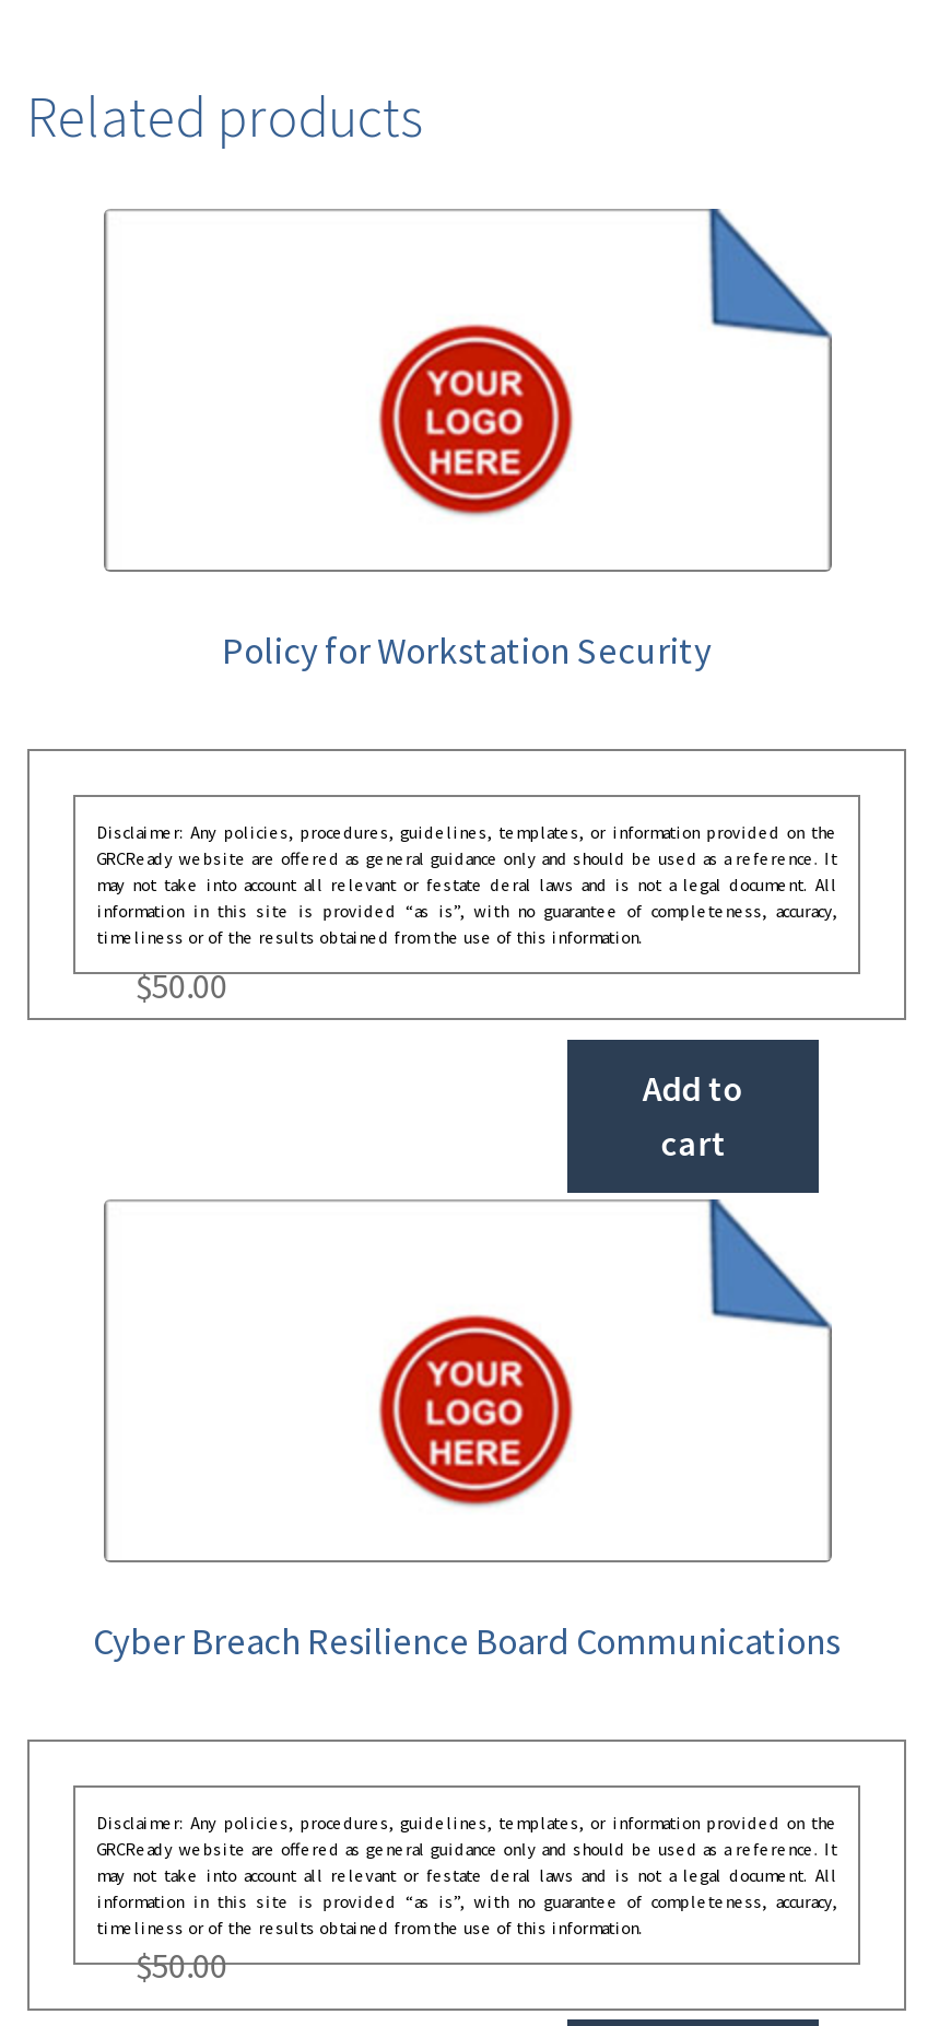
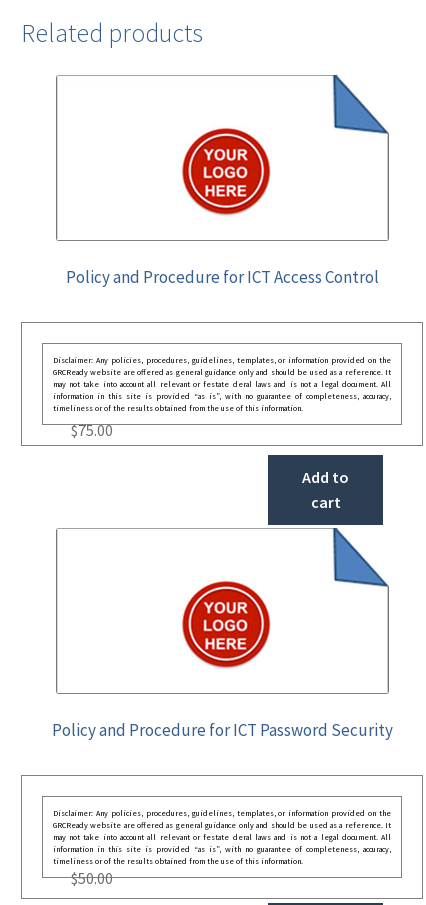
[222,626,712,674] Policy for Workstation Security -> [65,266,378,288] Policy and Procedure for ICT Access Control
[136,963,228,1007] $50.00 -> [71,420,113,440] $75.00
[93,1618,841,1666] Cyber Breach Resilience Board Communications -> [51,719,392,741] Policy and Procedure for ICT Password Security

